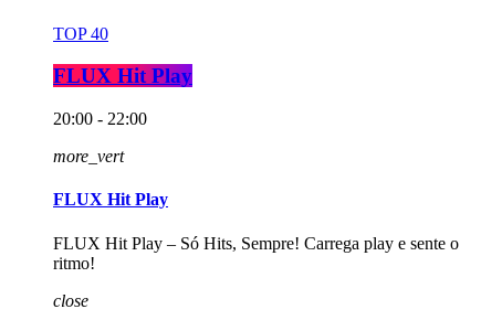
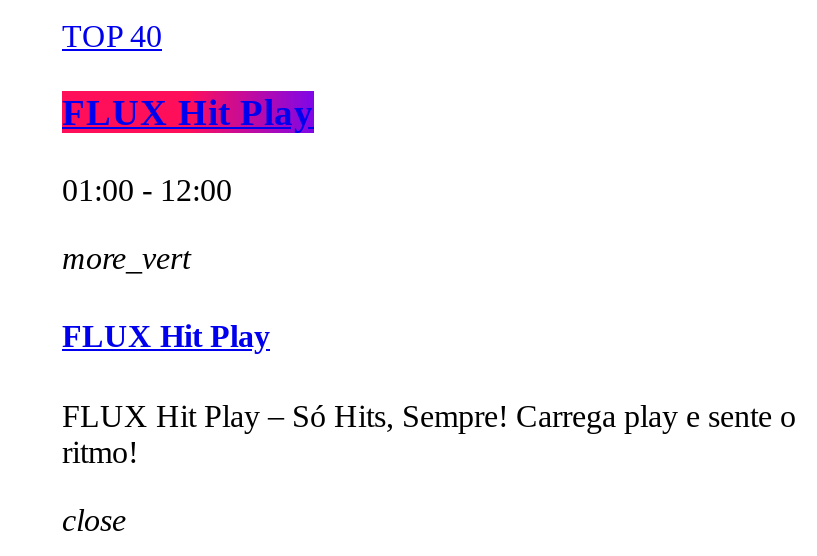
[53,109,147,128] 20:00 - 22:00 -> [62,173,232,207] 01:00 - 12:00

